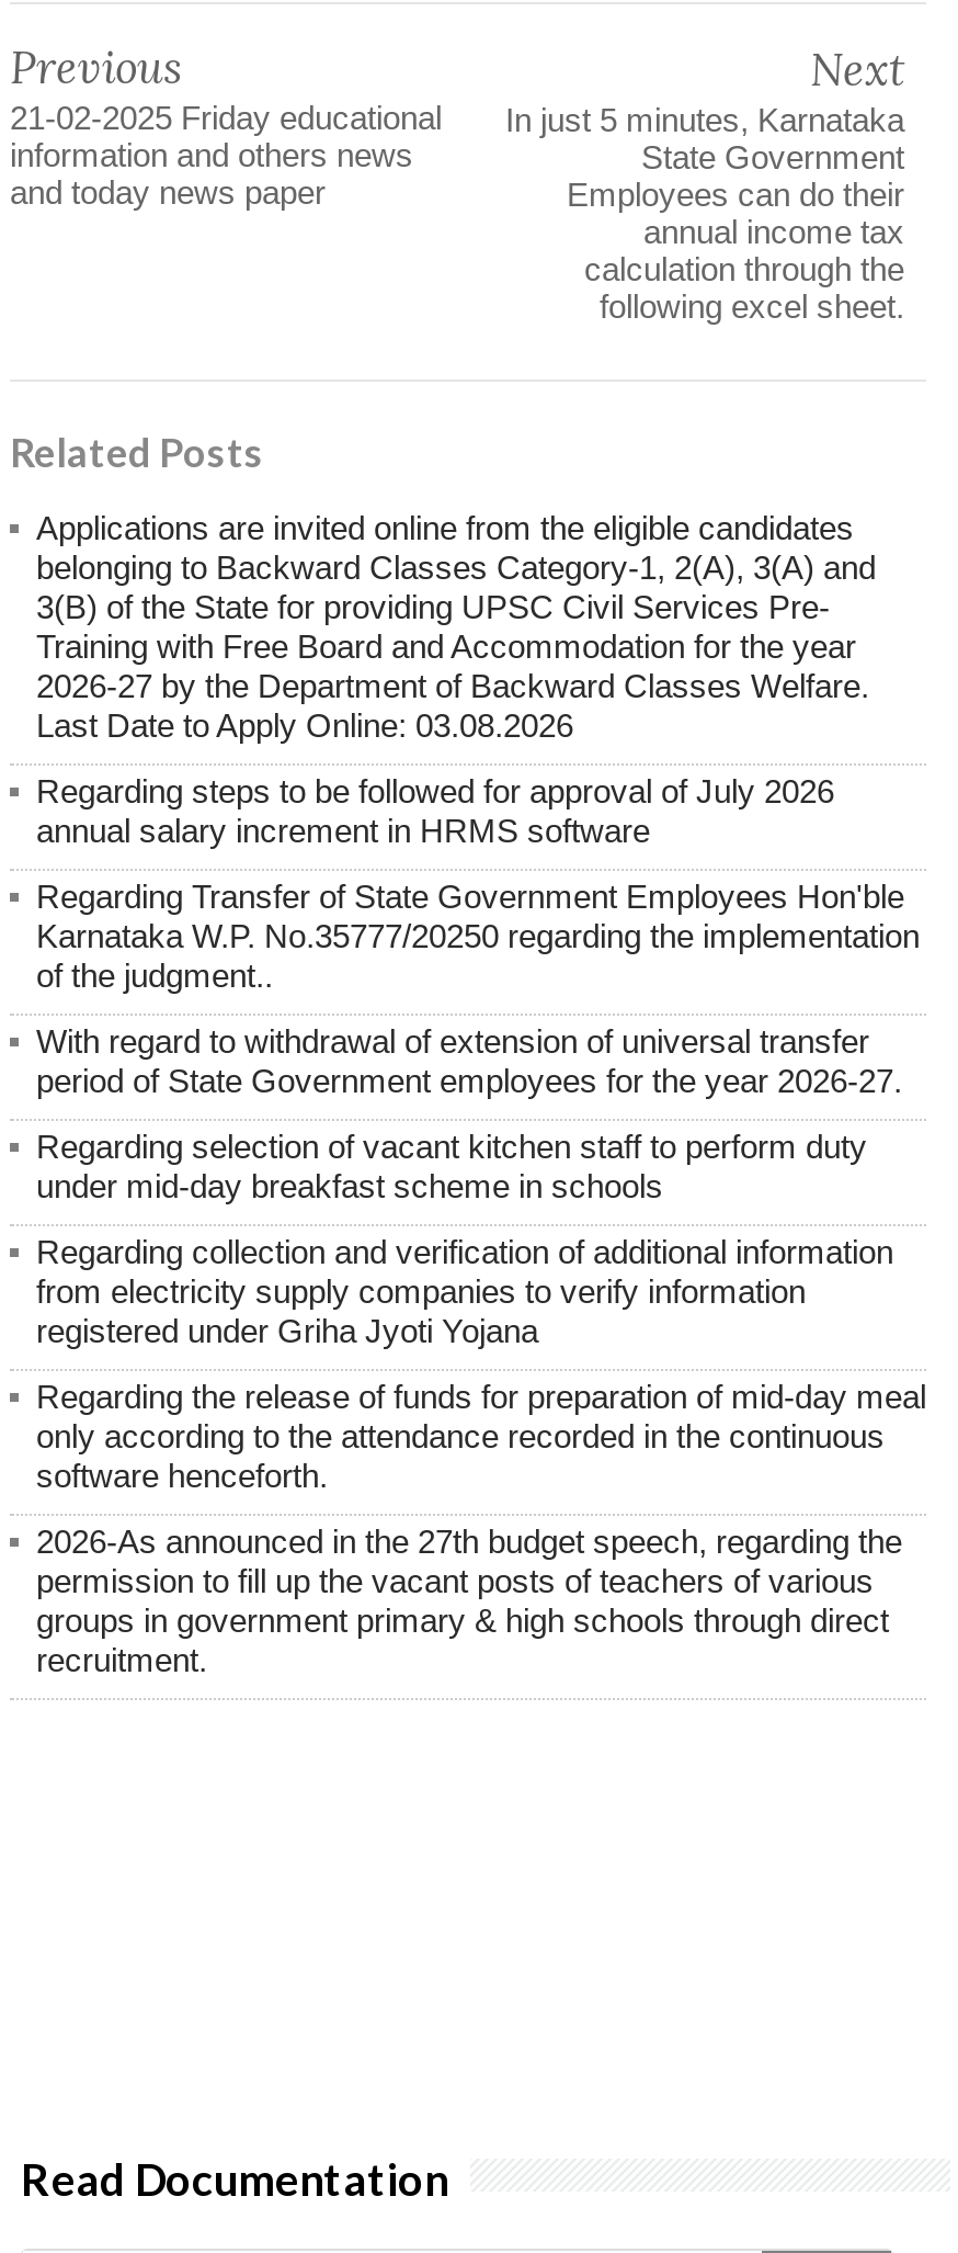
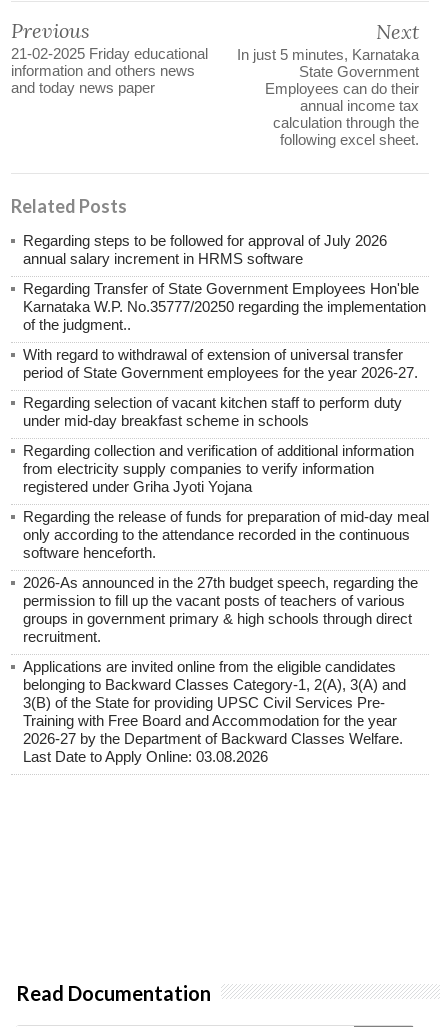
moved [36,510,876,745] -> [23,658,406,765]: Applications are invited online from the eligible candidates | belonging to Backward Classes Category-1, 2(A), 3(A) and | 3(B) of the State for providing UPSC Civil Services Pre- | Training with Free Board and Accommodation for the year | 2026-27 by the Department of Backward Classes Welfare. | Last Date to Apply Online: 03.08.2026
moved [36,773,926,1679] -> [23,232,429,645]: Regarding steps to be followed for approval of July 2026 | annual salary increment in HRMS software | Regarding Transfer of State Government Employees Hon'ble | ... | groups in government primary & high schools through direct | recruitment.

